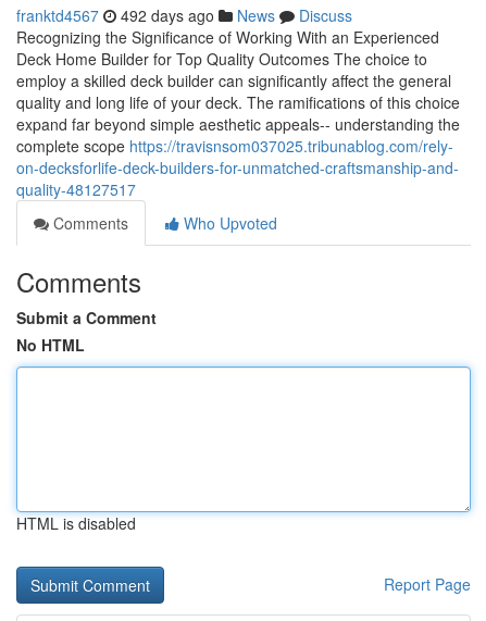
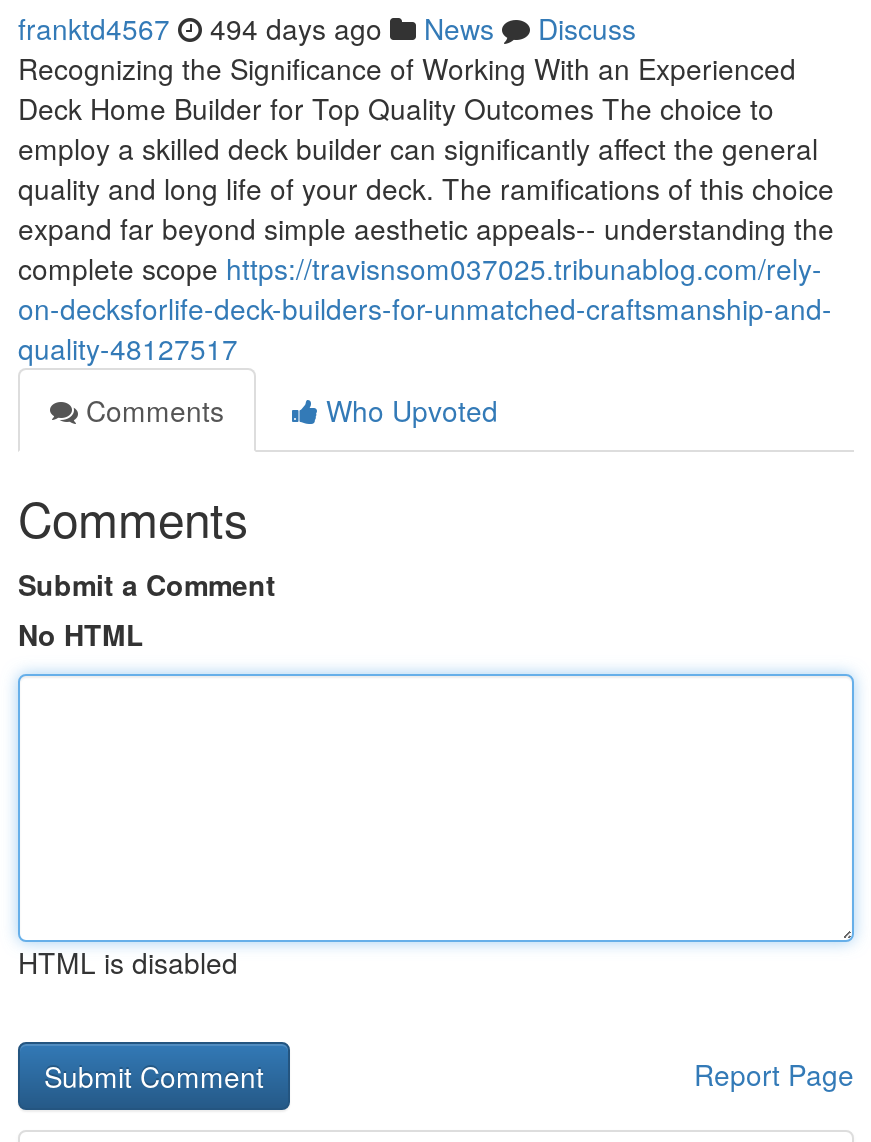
[16,4,352,26] franktd4567 492 days ago News Discuss -> [18,8,636,48] franktd4567 494 days ago News Discuss

